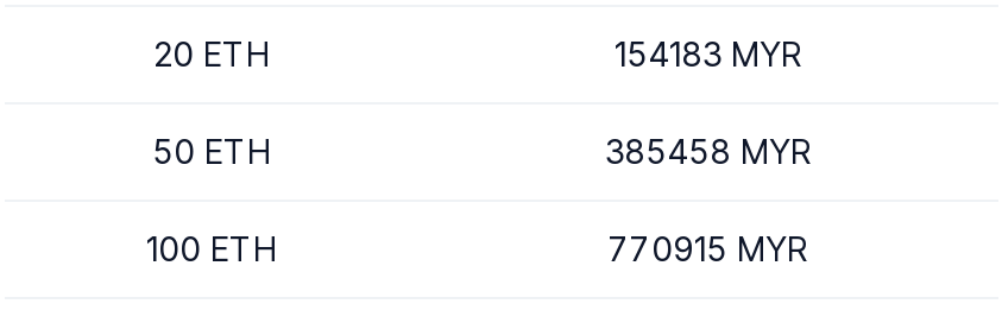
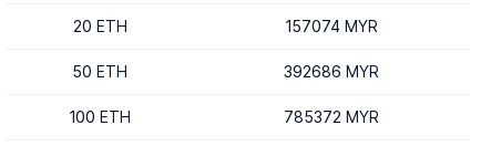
[615,33,802,74] 154183 MYR -> [285,17,377,35] 157074 MYR
[605,131,812,171] 385458 MYR -> [284,62,379,81] 392686 MYR
[609,228,808,268] 770915 MYR -> [284,107,379,126] 785372 MYR

